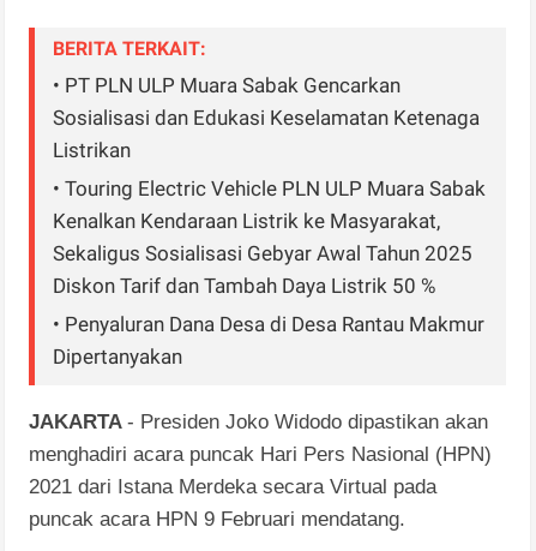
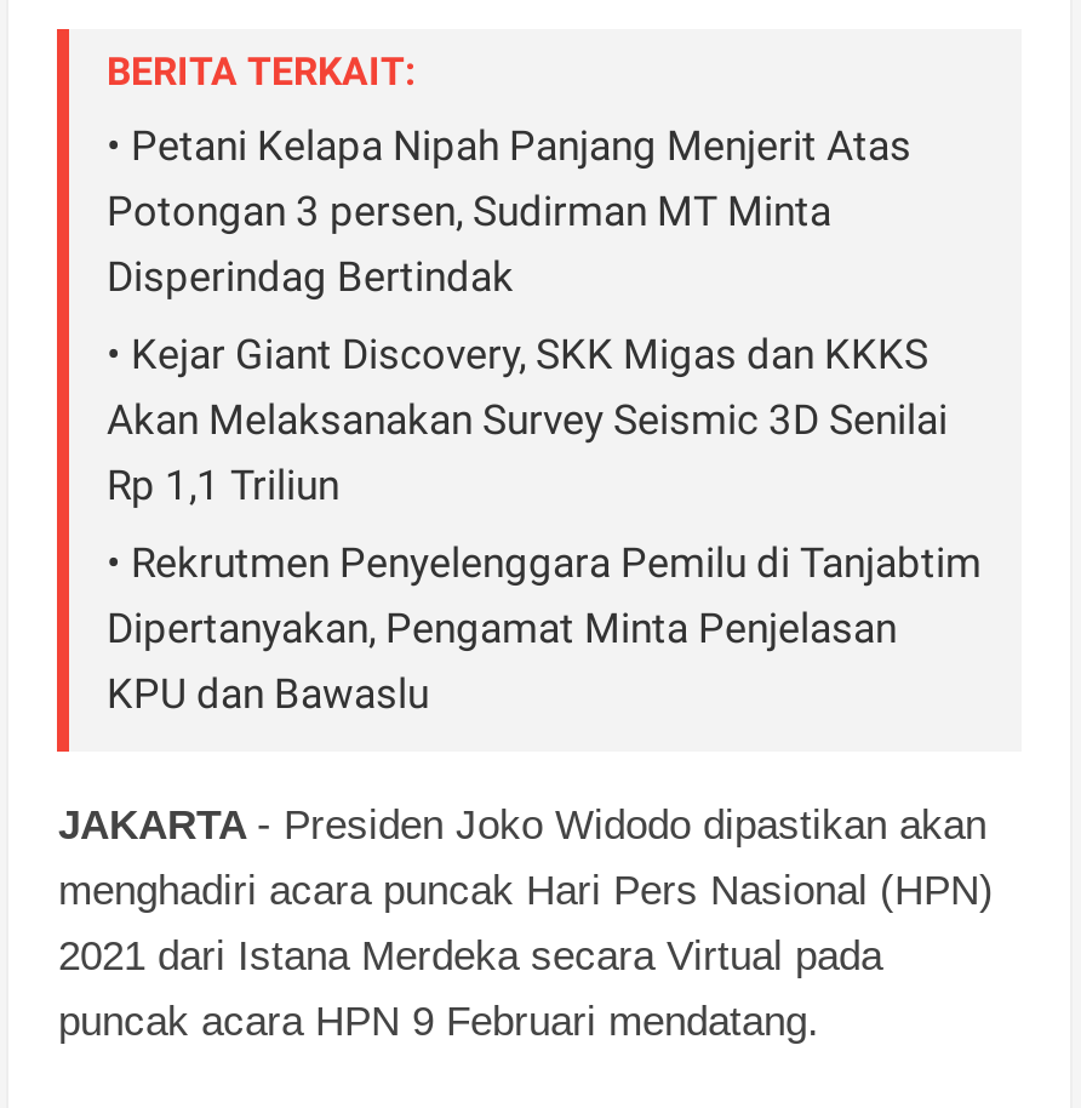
[53,73,480,162] • PT PLN ULP Muara Sabak Gencarkan | Sosialisasi dan Edukasi Keselamatan Ketenaga | Listrikan -> [107,121,911,301] • Petani Kelapa Nipah Panjang Menjerit Atas | Potongan 3 persen, Sudirman MT Minta | Disperindag Bertindak
[53,177,486,298] • Touring Electric Vehicle PLN ULP Muara Sabak | Kenalkan Kendaraan Listrik ke Masyarakat, | Sekaligus Sosialisasi Gebyar Awal Tahun 2025 | Diskon Tarif dan Tambah Daya Listrik 50 % -> [107,330,948,509] • Kejar Giant Discovery, SKK Migas dan KKKS | Akan Melaksanakan Survey Seismic 3D Senilai | Rp 1,1 Triliun
[53,312,485,369] • Penyaluran Dana Desa di Desa Rantau Makmur | Dipertanyakan -> [107,538,982,718] • Rekrutmen Penyelenggara Pemilu di Tanjabtim | Dipertanyakan, Pengamat Minta Penjelasan | KPU dan Bawaslu

